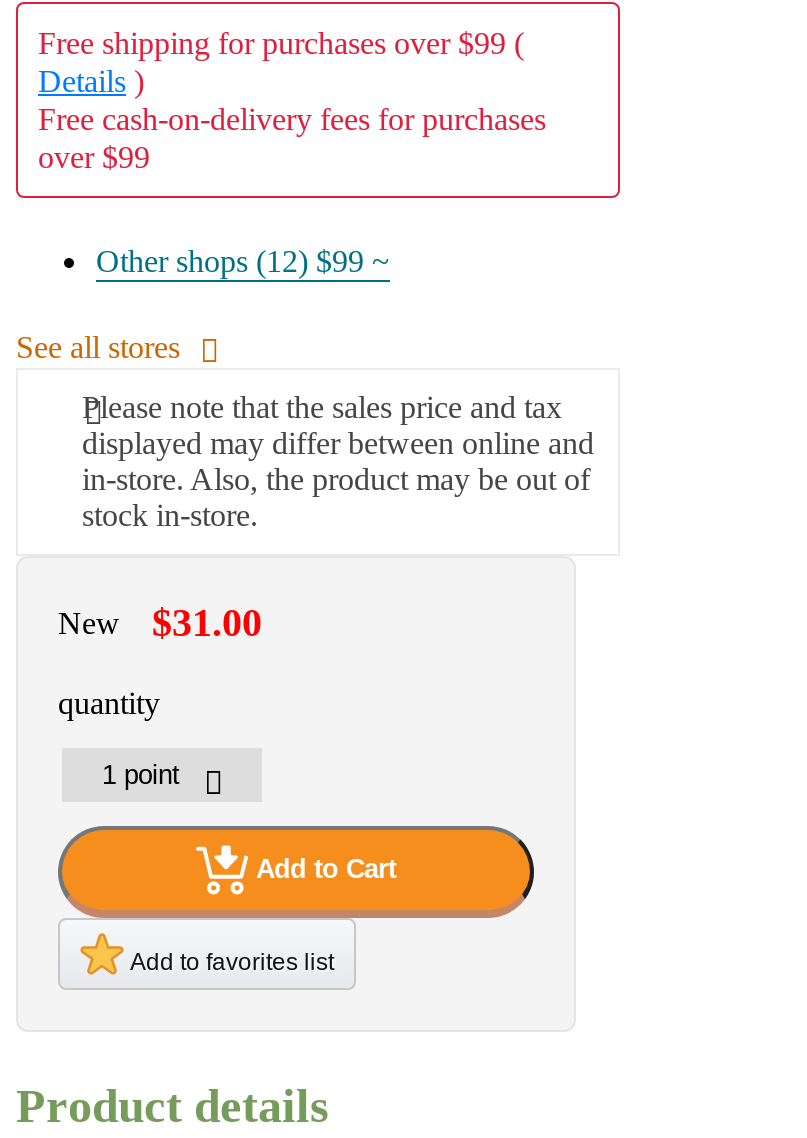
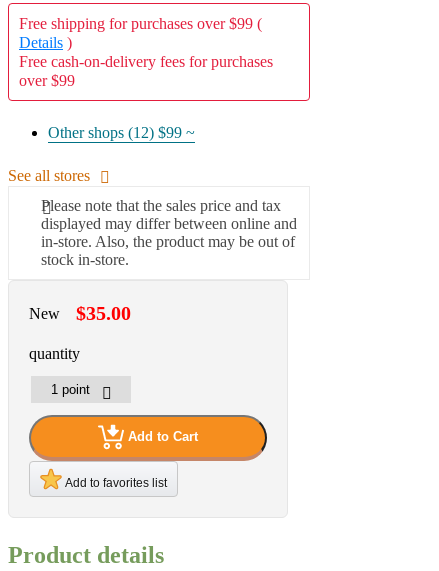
[58,600,262,644] New $31.00 -> [29,302,131,324] New $35.00

